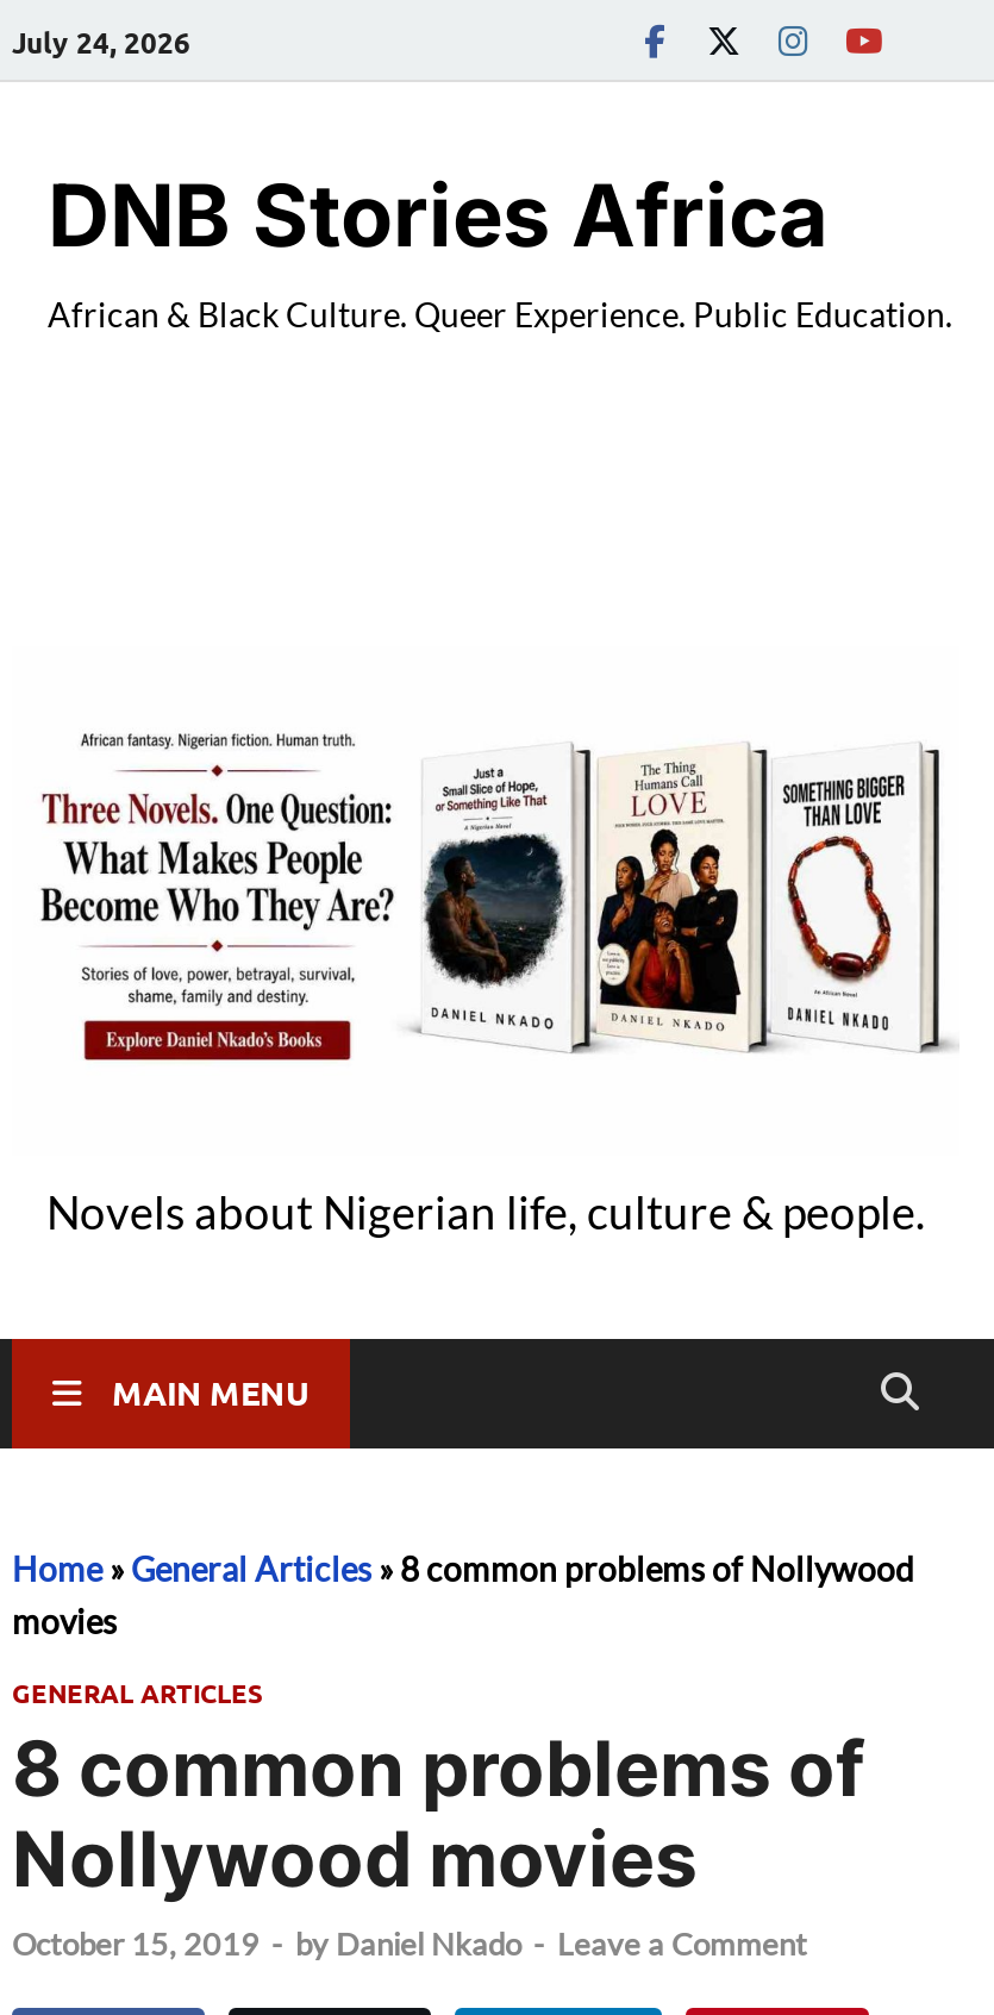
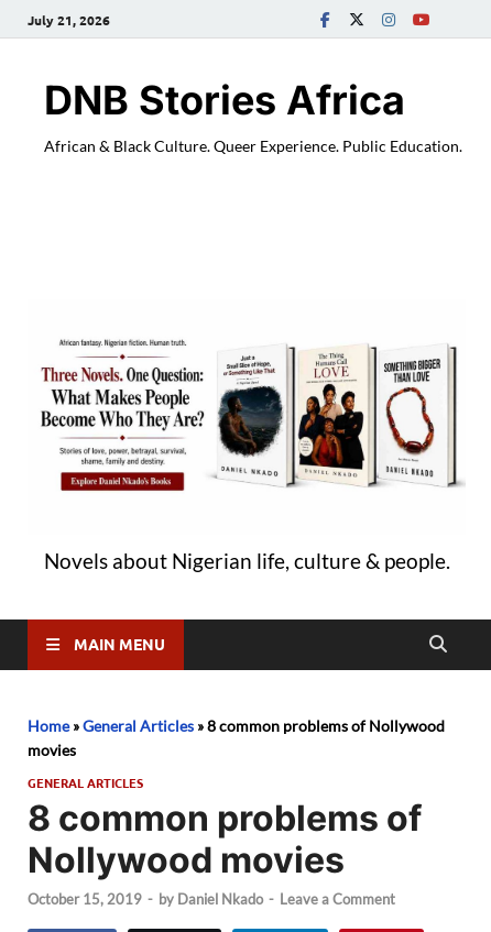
[12,21,190,60] July 24, 2026 -> [28,10,110,28] July 21, 2026

